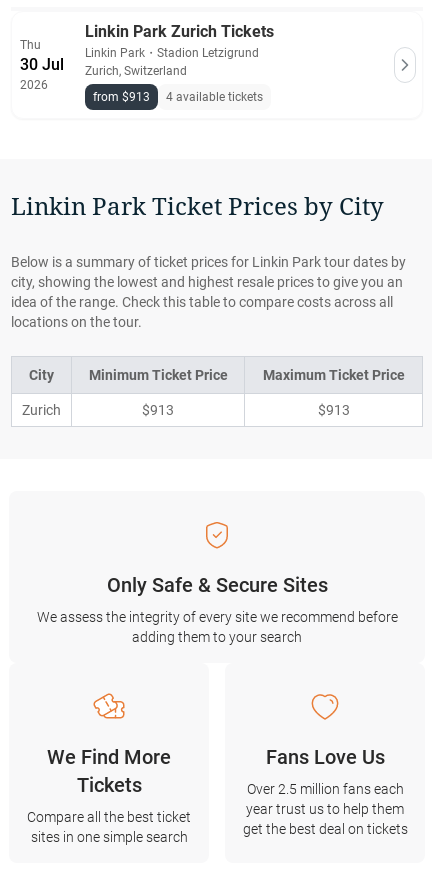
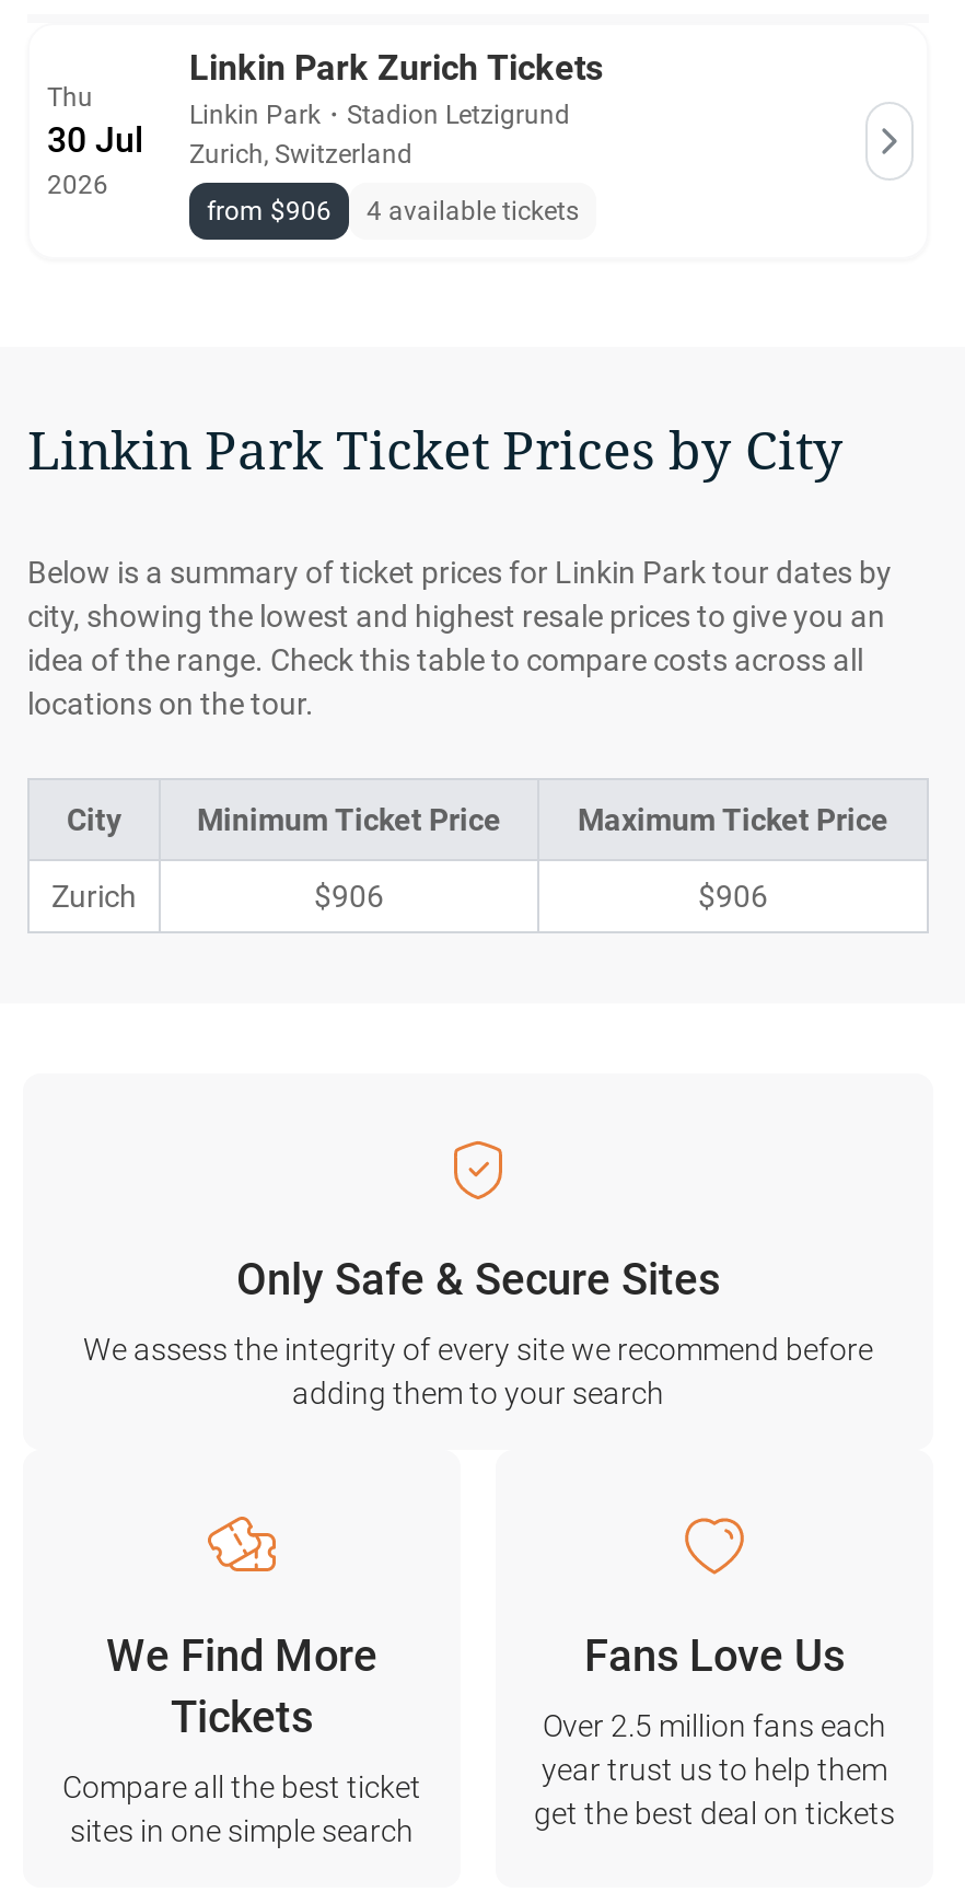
[93,90,263,104] from $913 4 available tickets -> [207,196,579,227] from $906 4 available tickets
[142,402,174,418] $913 -> [314,879,384,914] $906
[317,402,349,418] $913 -> [698,879,768,914] $906

